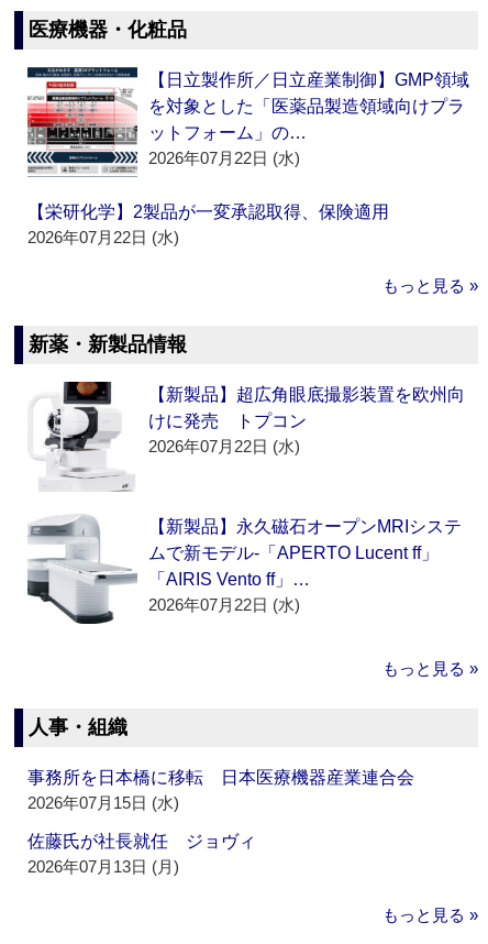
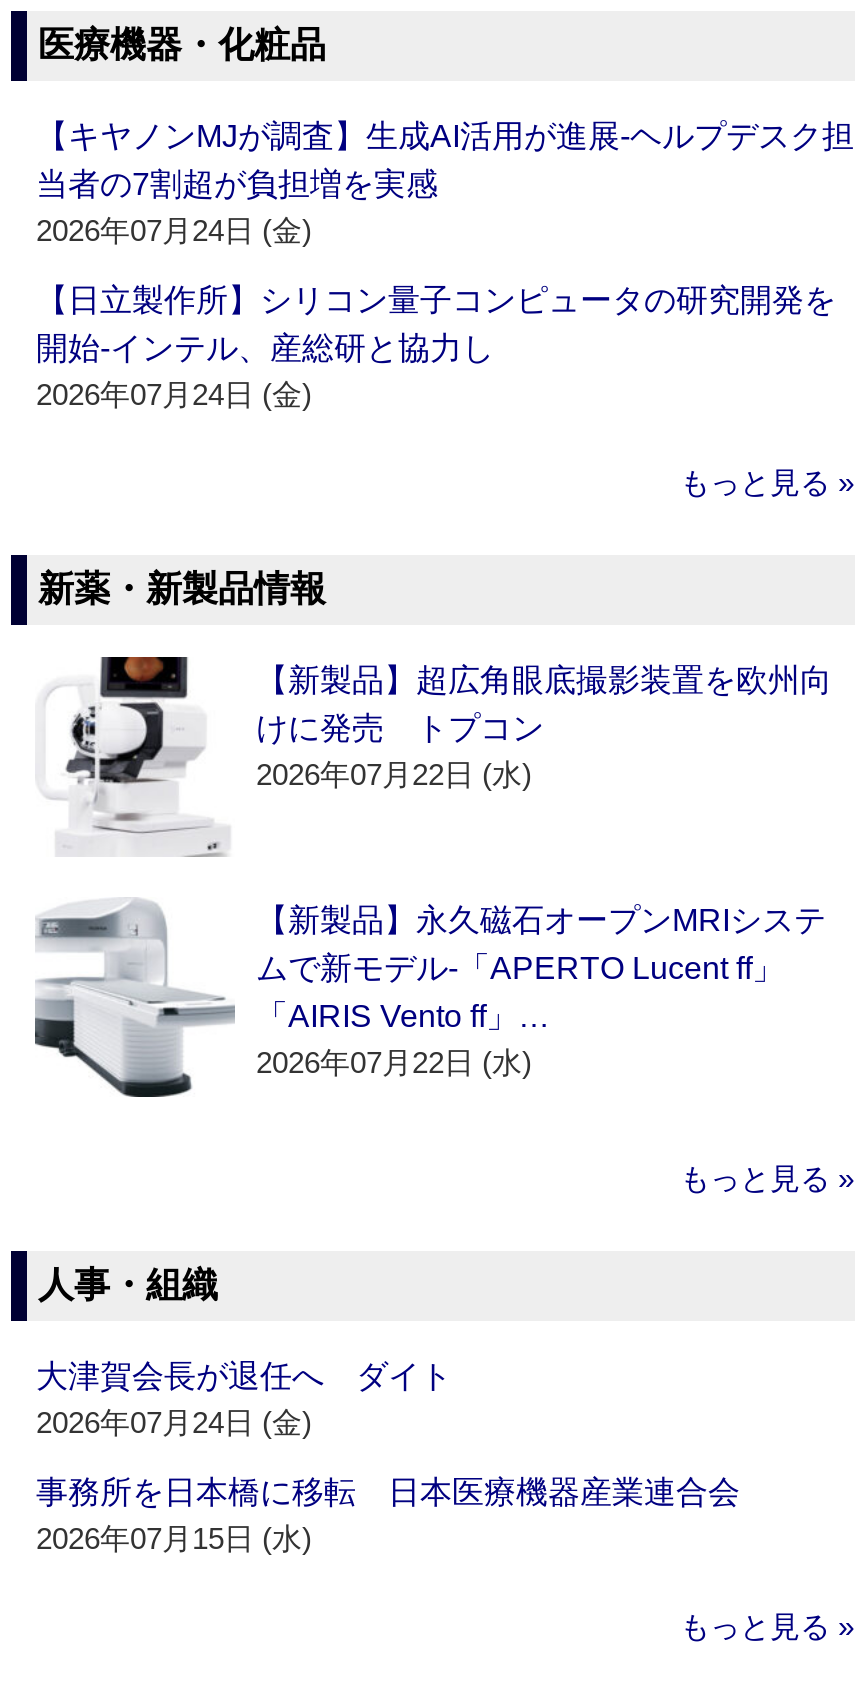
[149,71,470,168] 【日立製作所／日立産業制御】GMP領域 | を対象とした「医薬品製造領域向けプラ | ットフォーム」の… | 2026年07月22日 (水) -> [36,120,854,248] 【キヤノンMJが調査】生成AI活用が進展‐ヘルプデスク担 | 当者の7割超が負担増を実感 | 2026年07月24日 (金)
[28,203,390,247] 【栄研化学】2製品が一変承認取得、保険適用 | 2026年07月22日 (水) -> [36,284,836,412] 【日立製作所】シリコン量子コンピュータの研究開発を | 開始‐インテル、産総研と協力し | 2026年07月24日 (金)
none -> [36,1360,452,1440] 大津賀会長が退任へ ダイト | 2026年07月24日 (金)
moved [28,768,415,812] -> [36,1476,740,1556]: 事務所を日本橋に移転 日本医療機器産業連合会 | 2026年07月15日 (水)
[28,832,257,876] 佐藤氏が社長就任 ジョヴィ | 2026年07月13日 (月) -> none

